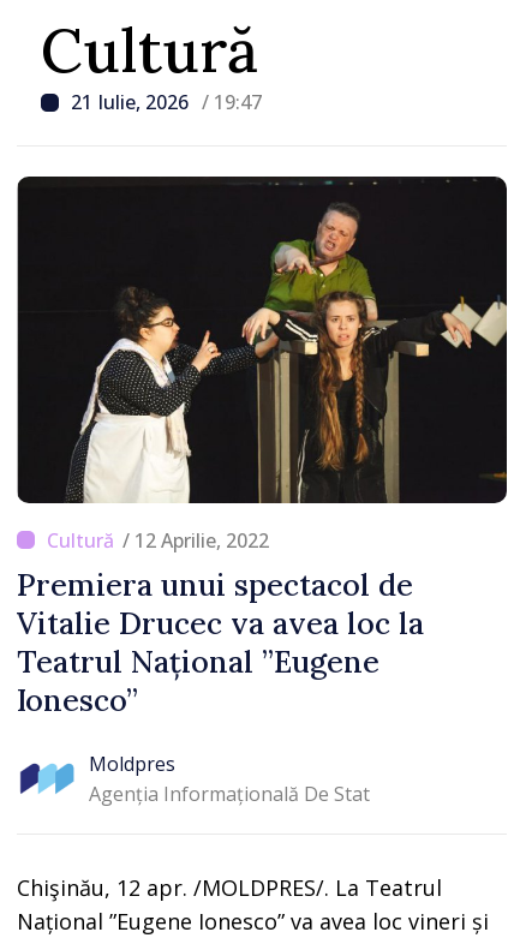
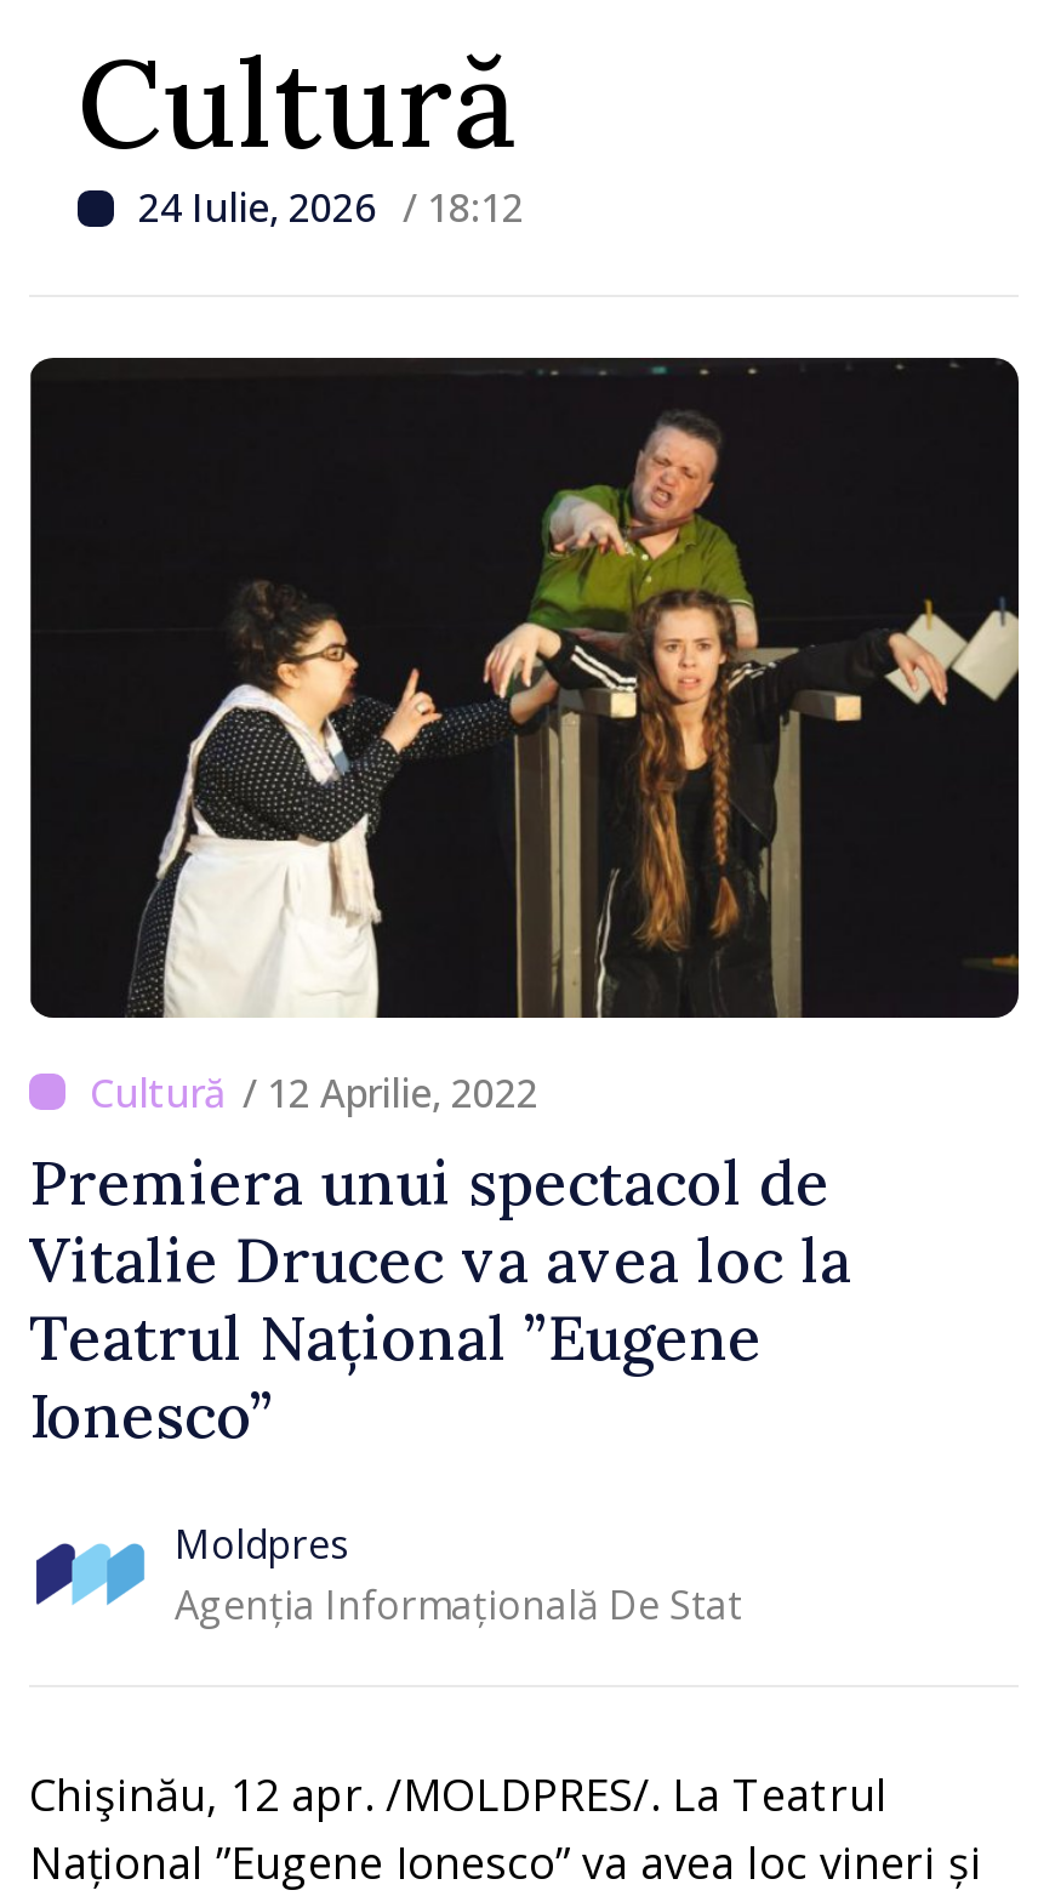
[71,89,262,115] 21 Iulie, 2026 / 19:47 -> [138,181,524,234] 24 Iulie, 2026 / 18:12

